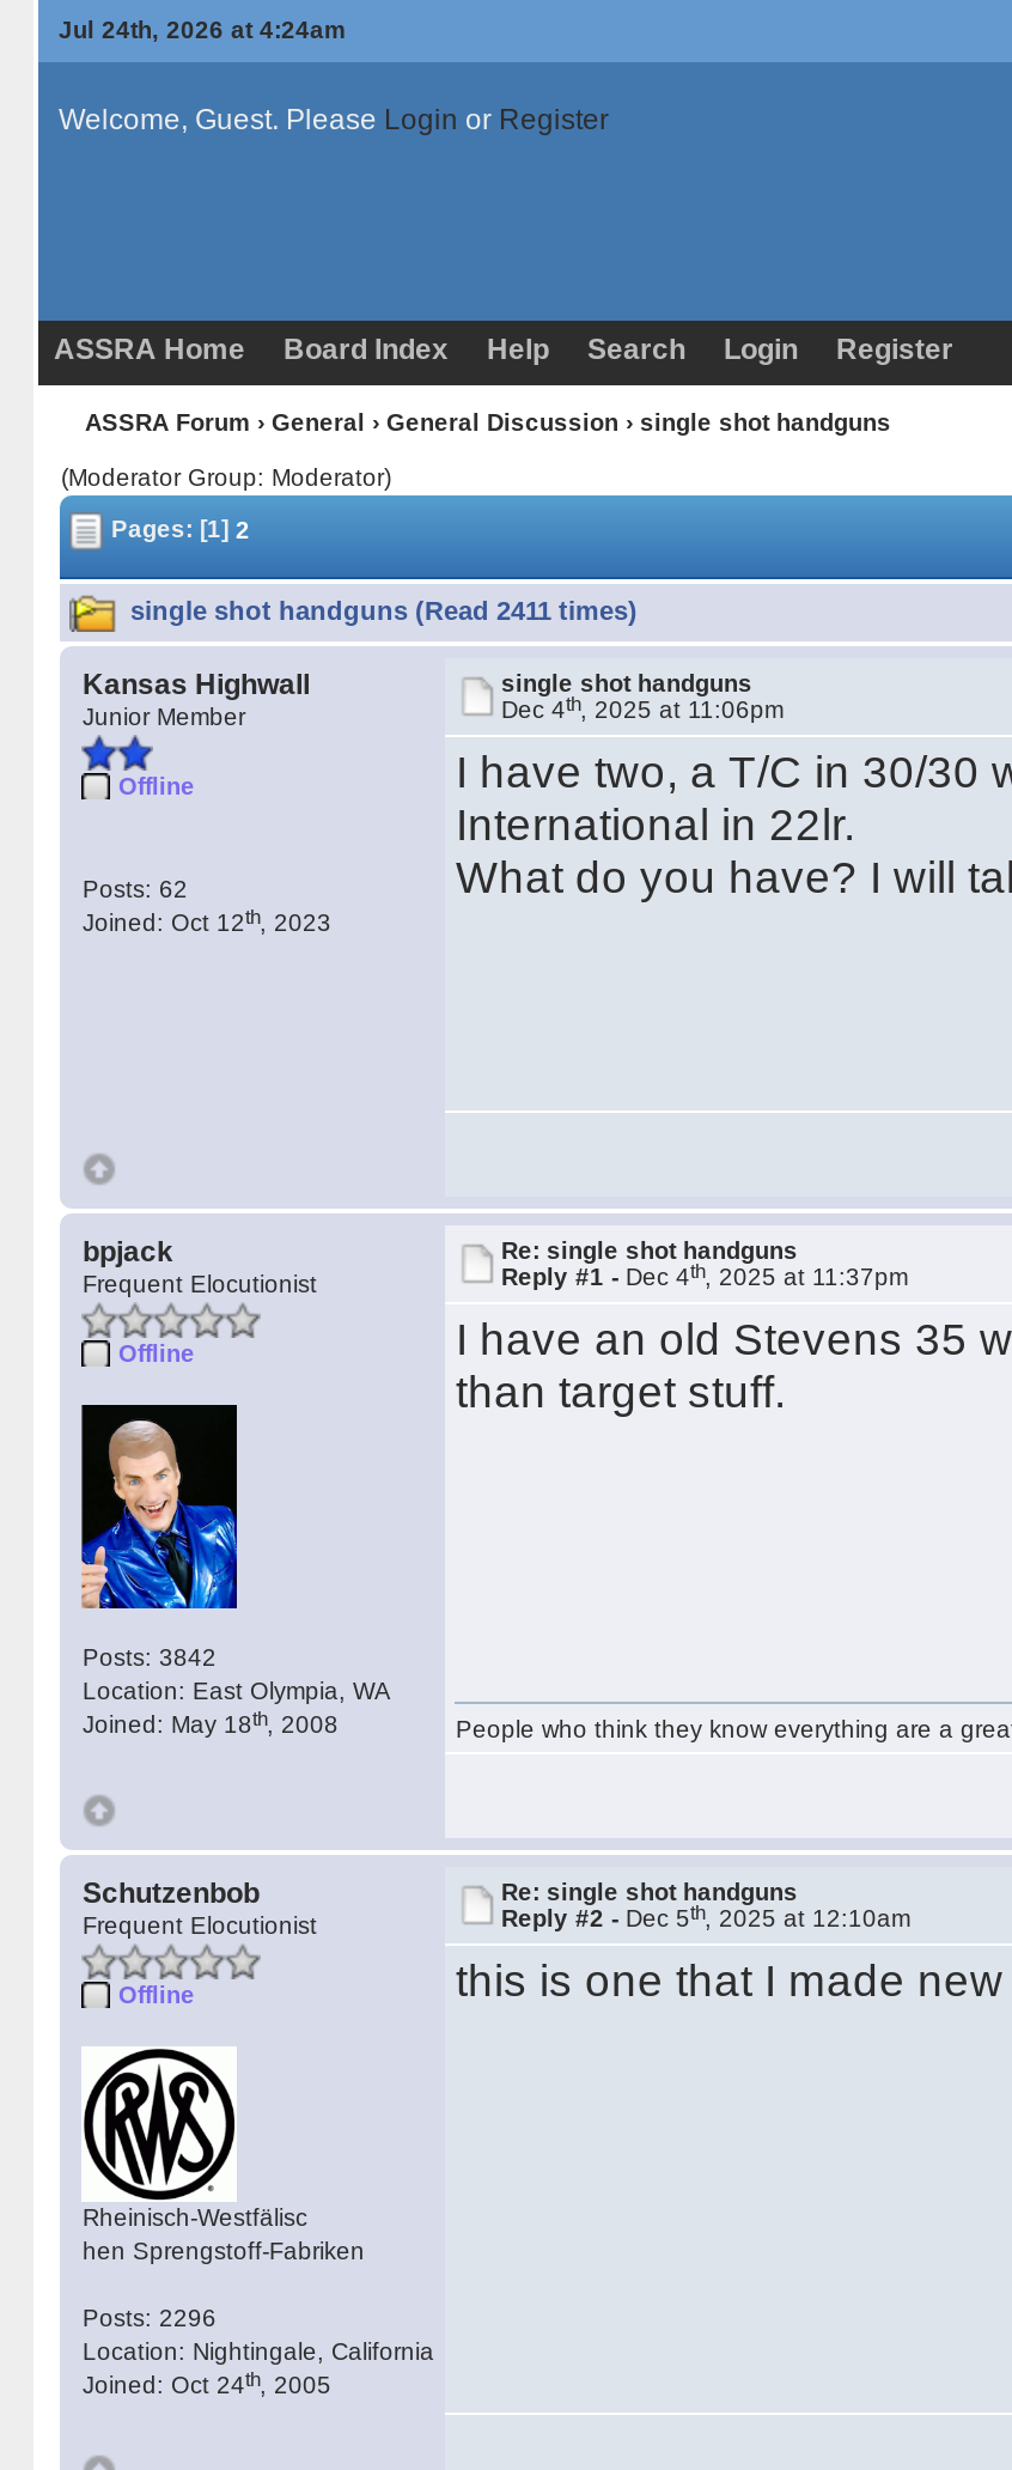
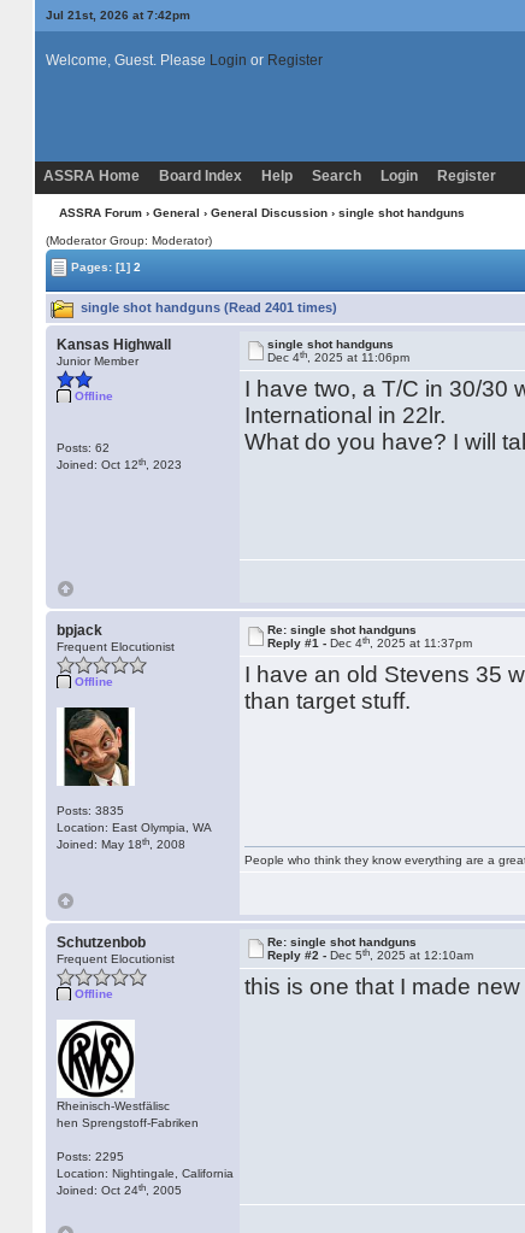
[59,17,346,43] Jul 24th, 2026 at 4:24am -> [45,8,190,22] Jul 21st, 2026 at 7:42pm
[123,596,638,624] single shot handguns (Read 2411 times) -> [78,300,338,314] single shot handguns (Read 2401 times)
[79,1403,239,1671] [image] | Posts: 3842 -> [57,707,135,817] [image] | Posts: 3835
[83,2305,217,2331] Posts: 2296 -> [57,1150,125,1163] Posts: 2295

